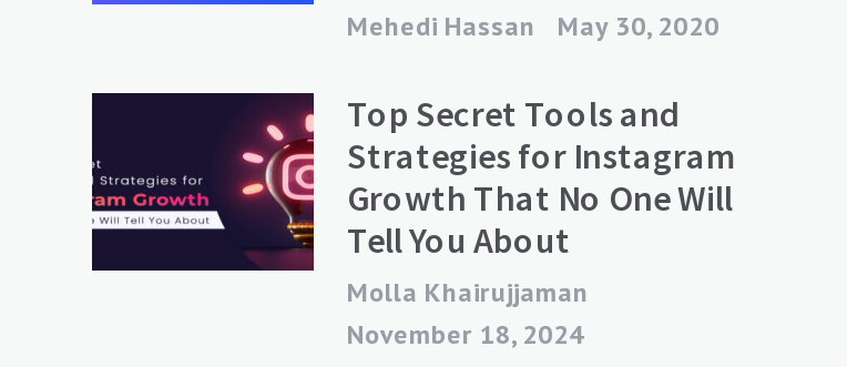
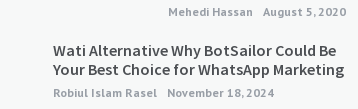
[347,9,720,42] Mehedi Hassan May 30, 2020 -> [168,4,346,19] Mehedi Hassan August 5, 2020
[347,91,737,308] Top Secret Tools and | Strategies for Instagram | Growth That No One Will | Tell You About | Molla Khairujjaman -> [53,40,344,100] Wati Alternative Why BotSailor Could Be | Your Best Choice for WhatsApp Marketing | Robiul Islam Rasel

